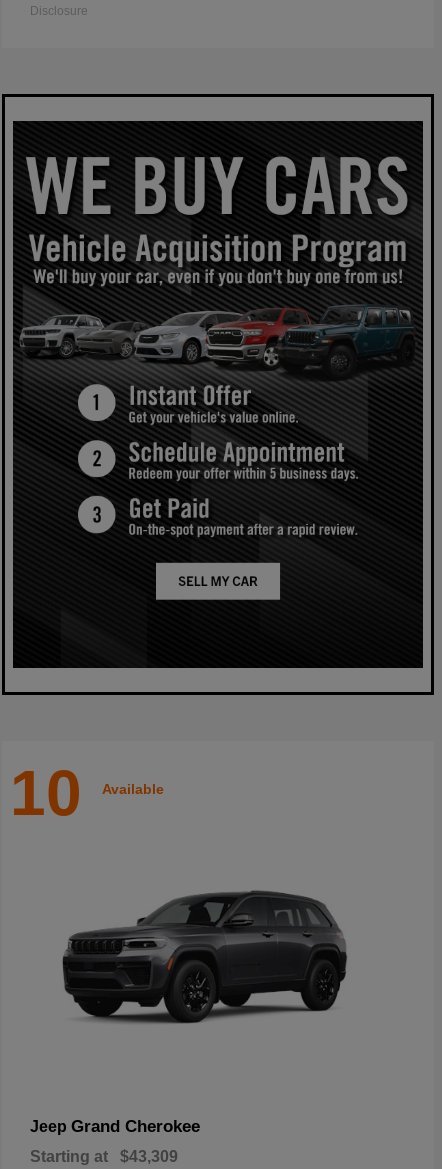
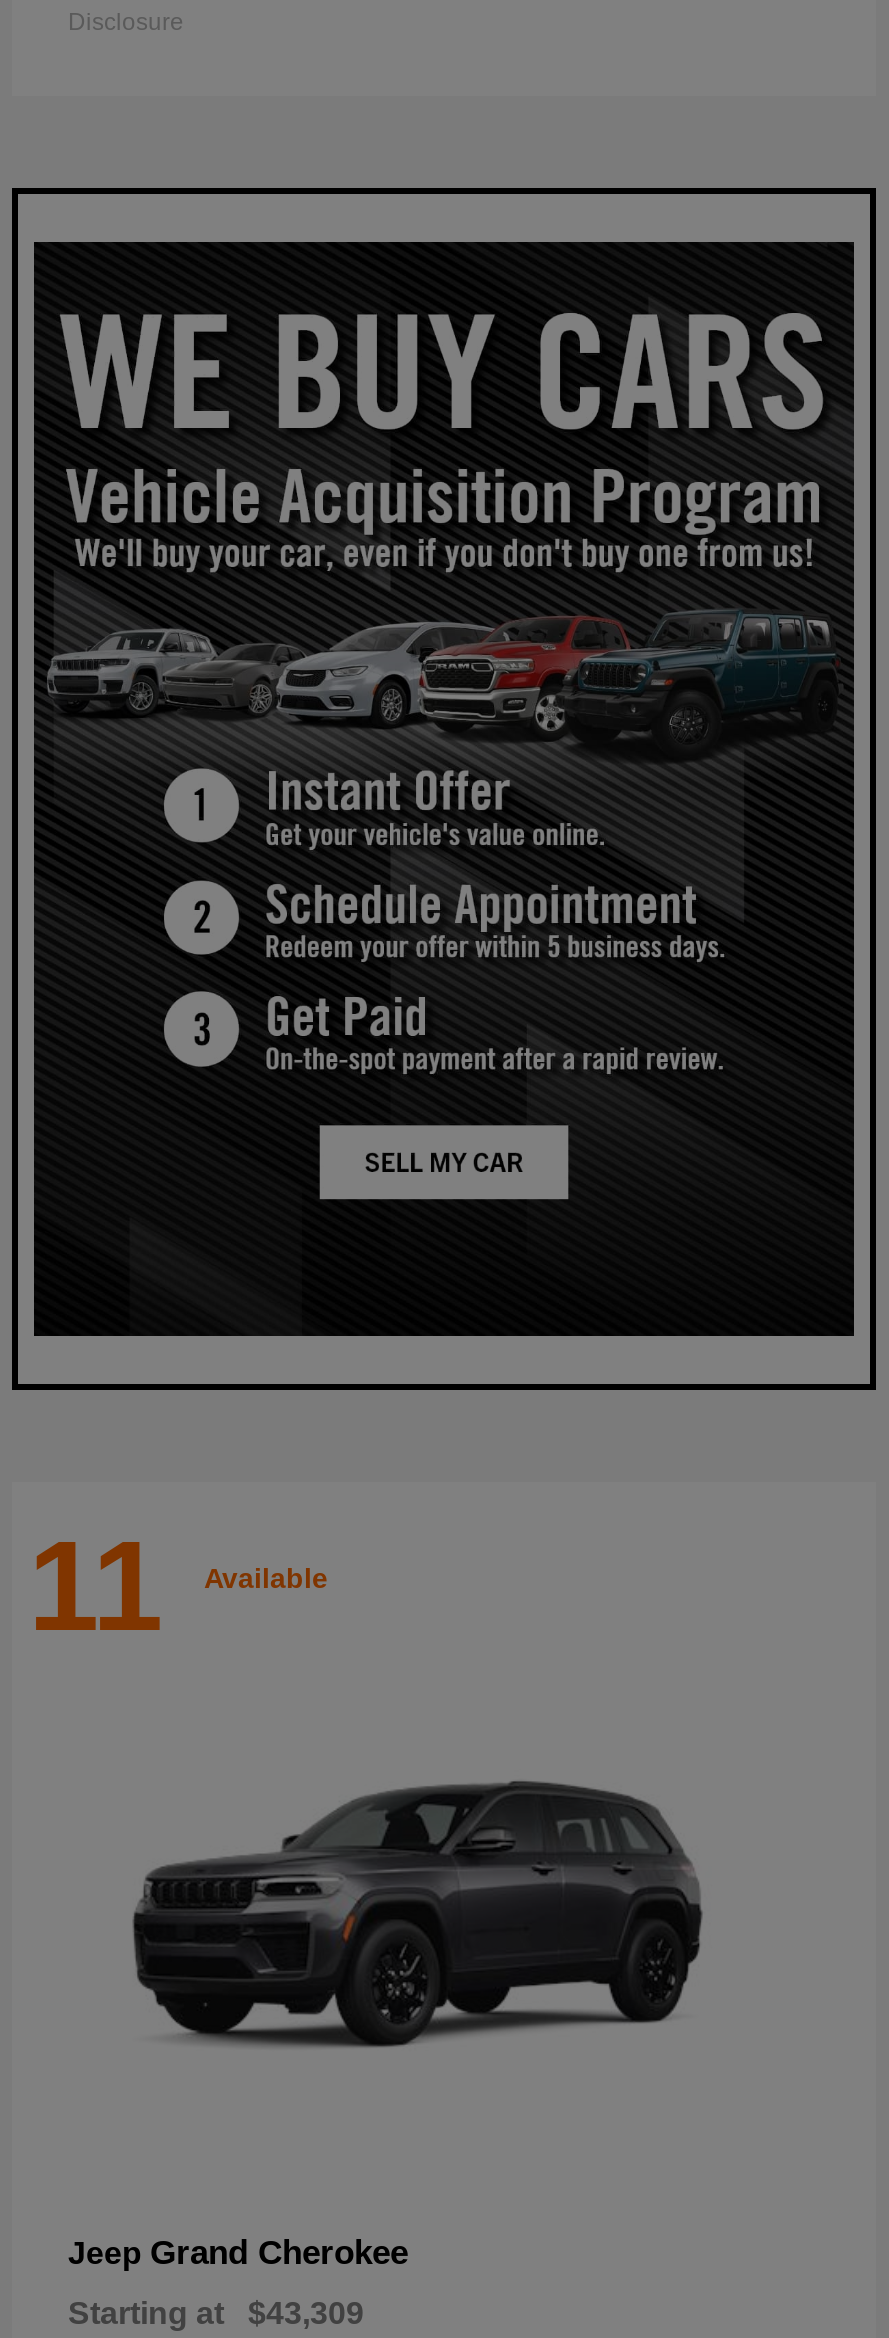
[10,757,164,829] 10 Available -> [28,1514,328,1658] 11 Available

